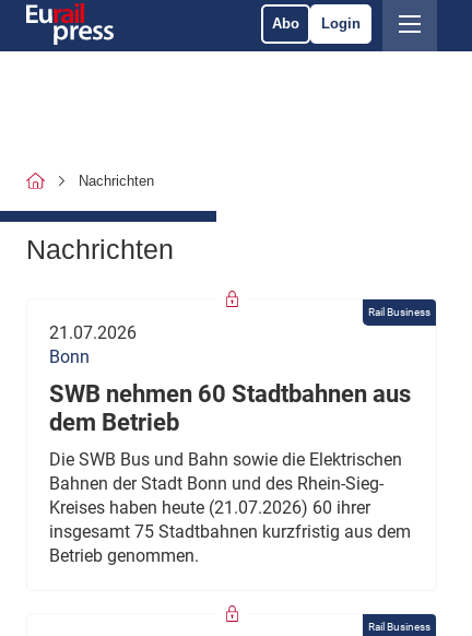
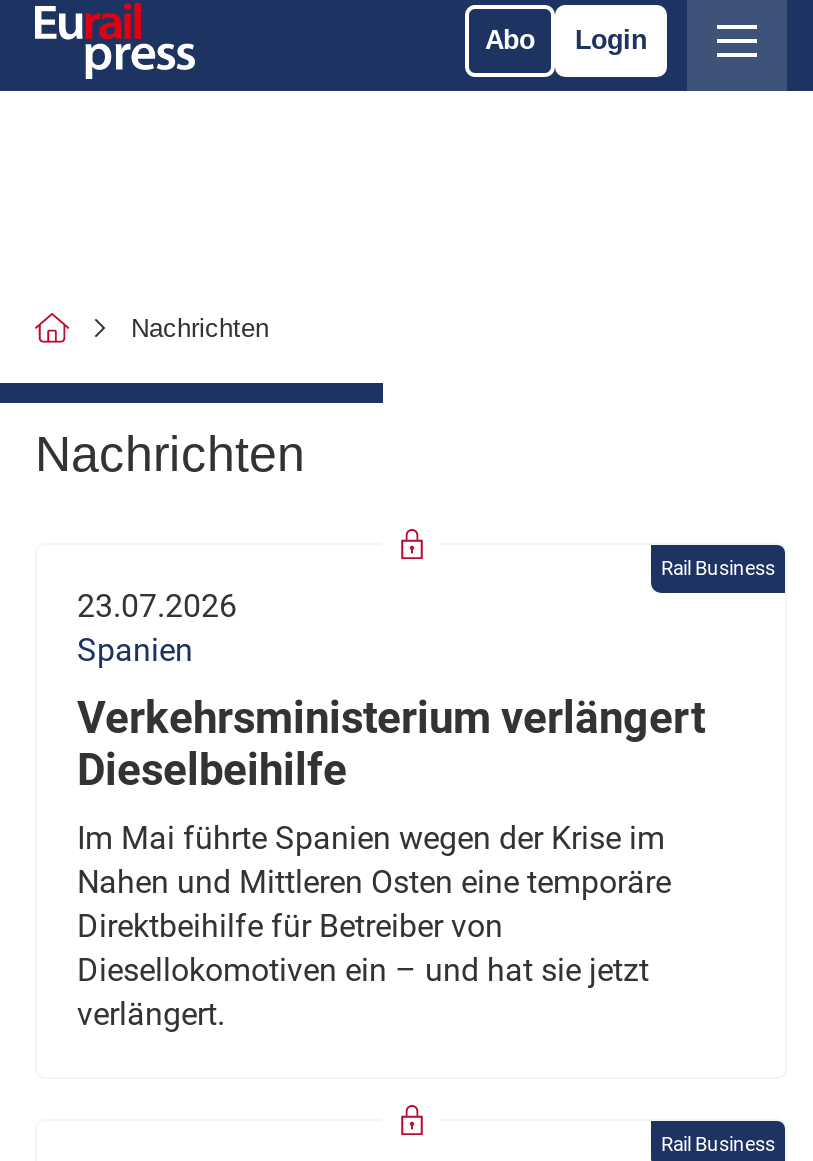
[49,323,137,367] 21.07.2026 | Bonn -> [77,587,237,669] 23.07.2026 | Spanien
[49,381,411,436] SWB nehmen 60 Stadtbahnen aus | dem Betrieb -> [77,693,705,795] Verkehrsministerium verlängert | Dieselbeihilfe
[49,449,411,566] Die SWB Bus und Bahn sowie die Elektrischen | Bahnen der Stadt Bonn und des Rhein-Sieg- | Kreises haben heute (21.07.2026) 60 ihrer | insgesamt 75 Stadtbahnen kurzfristig aus dem | Betrieb genommen. -> [77,819,671,1033] Im Mai führte Spanien wegen der Krise im | Nahen und Mittleren Osten eine temporäre | Direktbeihilfe für Betreiber von | Diesellokomotiven ein – und hat sie jetzt | verlängert.

